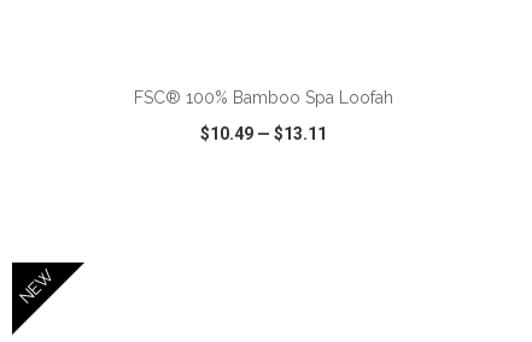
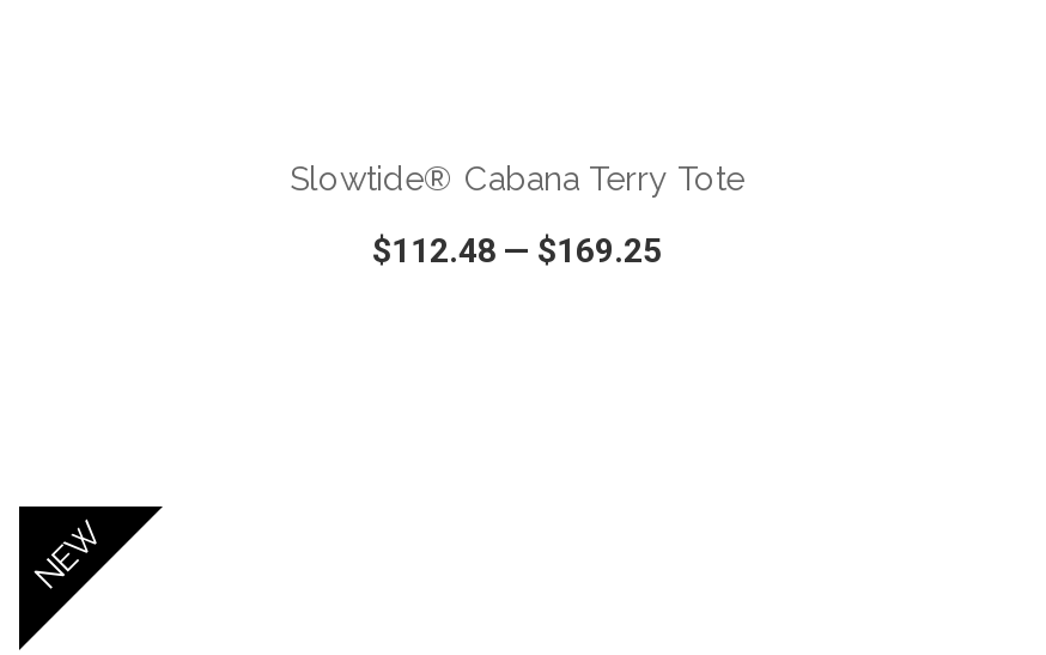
[133,88,393,107] FSC® 100% Bamboo Spa Loofah -> [290,159,744,198] Slowtide® Cabana Terry Tote
[200,124,326,143] $10.49 — $13.11 -> [372,231,662,269] $112.48 — $169.25

